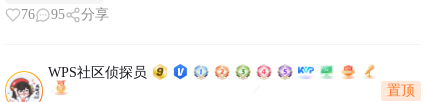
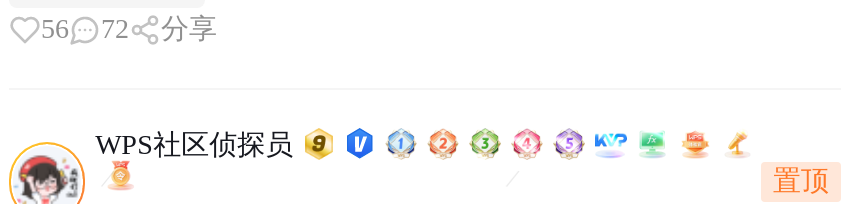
[21,7,35,22] 76 -> [41,15,69,45] 56
[51,7,65,22] 95 -> [101,15,129,45] 72

